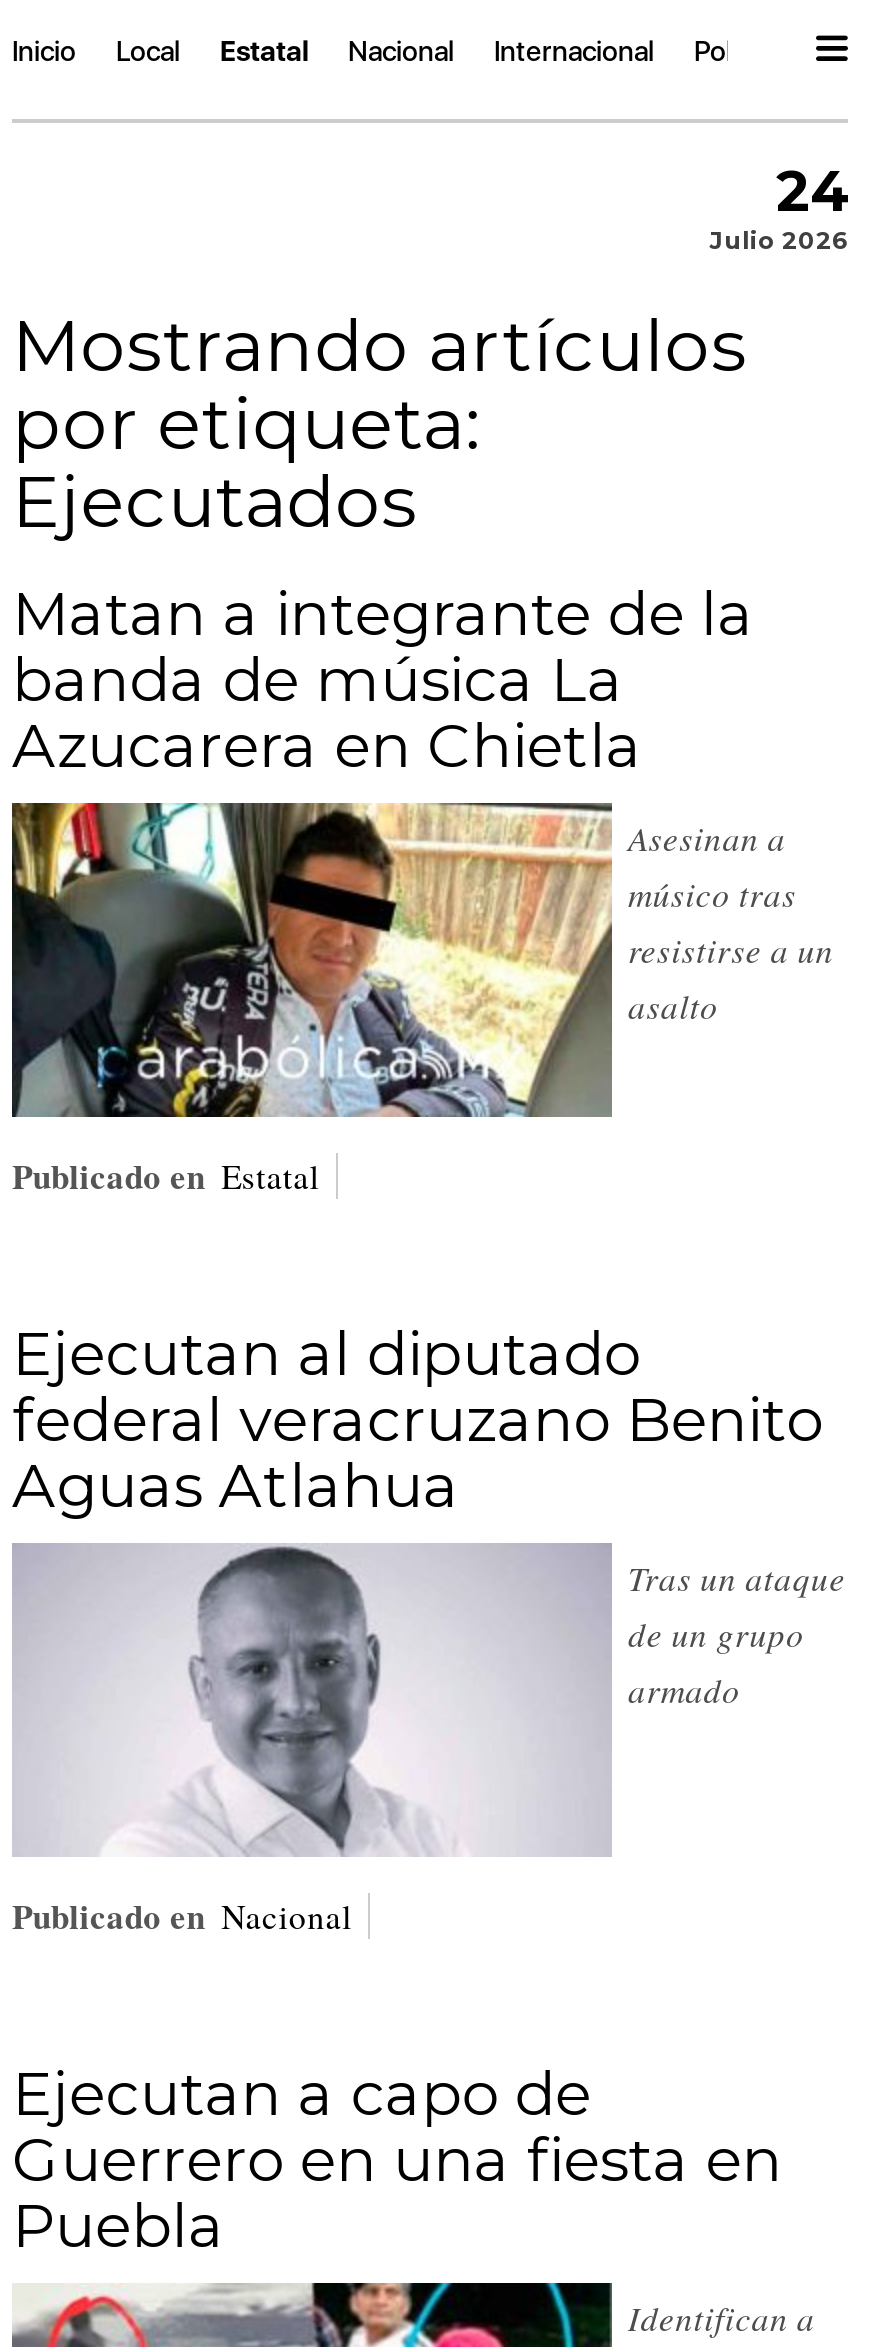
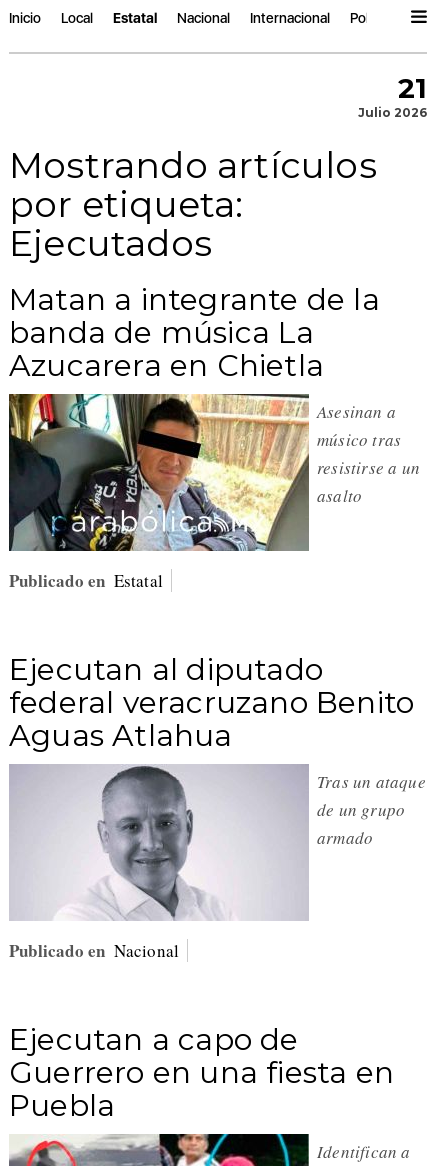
[776,156,848,224] 24 -> [398,71,427,105] 21

